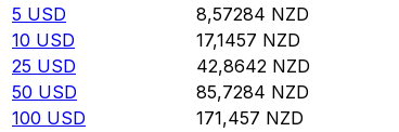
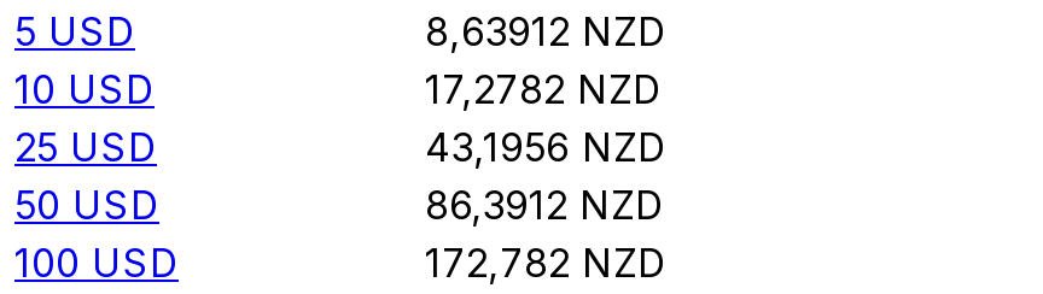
[196,4,309,25] 8,57284 NZD -> [425,8,666,56] 8,63912 NZD
[196,30,300,51] 17,1457 NZD -> [425,66,662,114] 17,2782 NZD
[196,56,310,77] 42,8642 NZD -> [425,124,666,172] 43,1956 NZD
[196,81,309,103] 85,7284 NZD -> [425,181,664,230] 86,3912 NZD
[196,107,304,129] 171,457 NZD -> [425,239,666,287] 172,782 NZD

